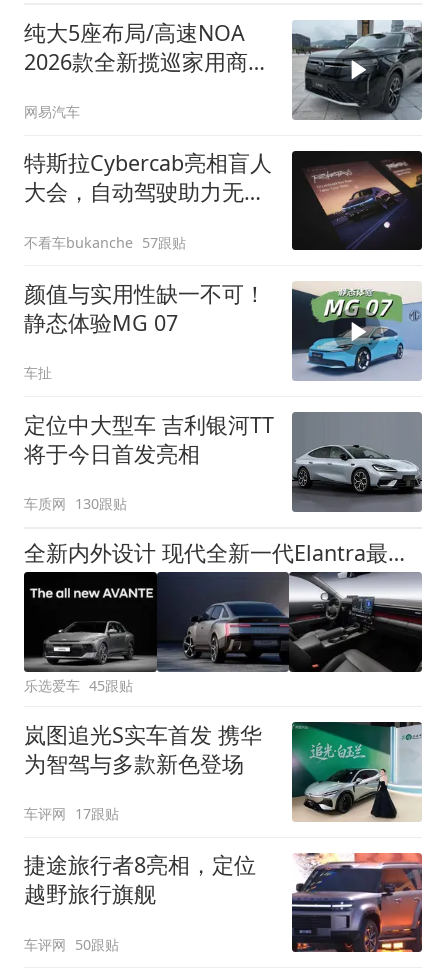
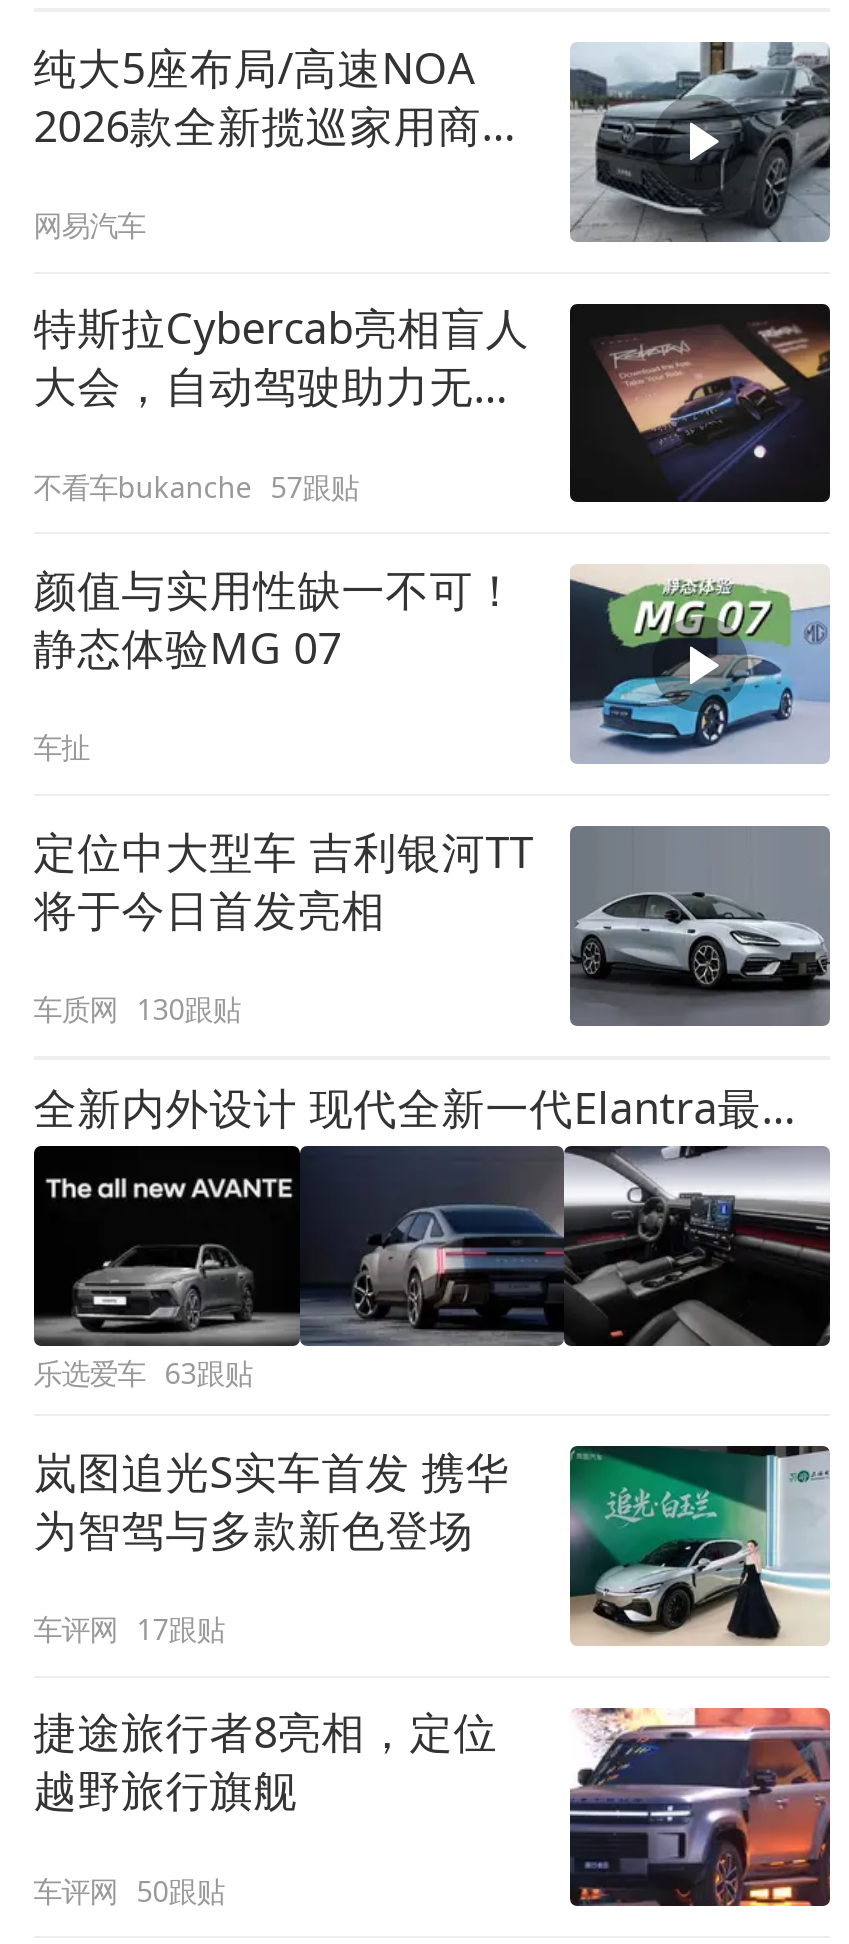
[24,676,133,695] 乐选爱车 45跟贴 -> [33,1355,253,1393] 乐选爱车 63跟贴

